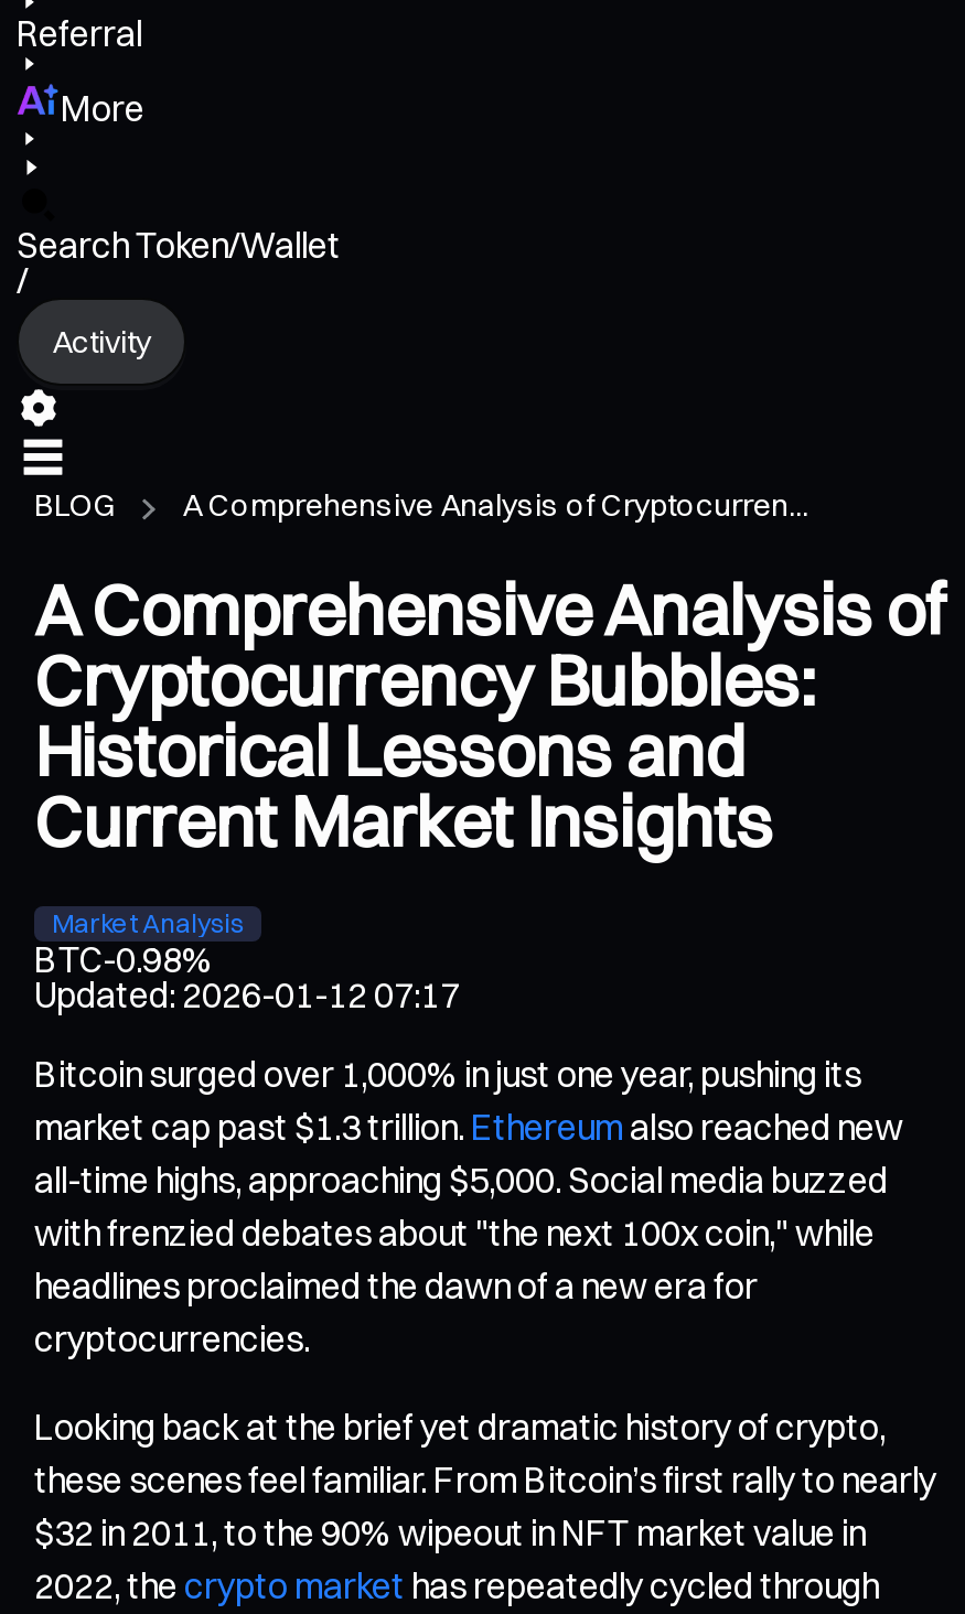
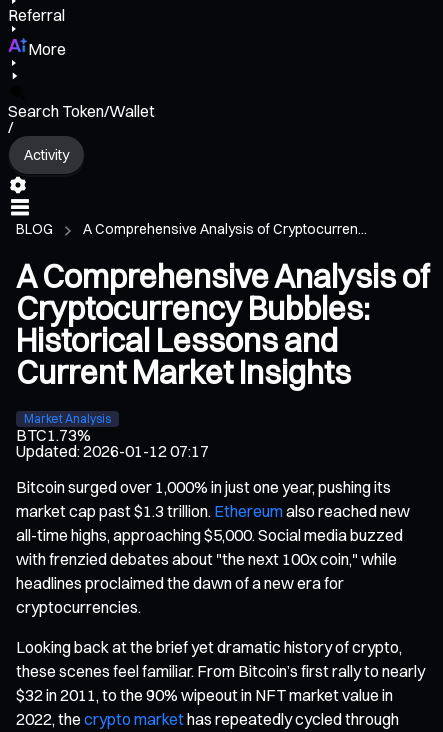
[34,937,213,981] BTC-0.98% -> [16,425,91,445] BTC1.73%

